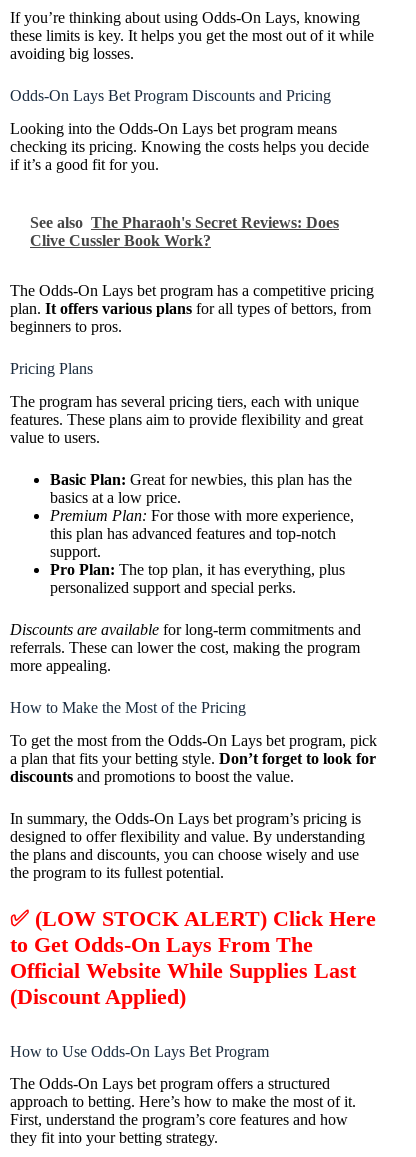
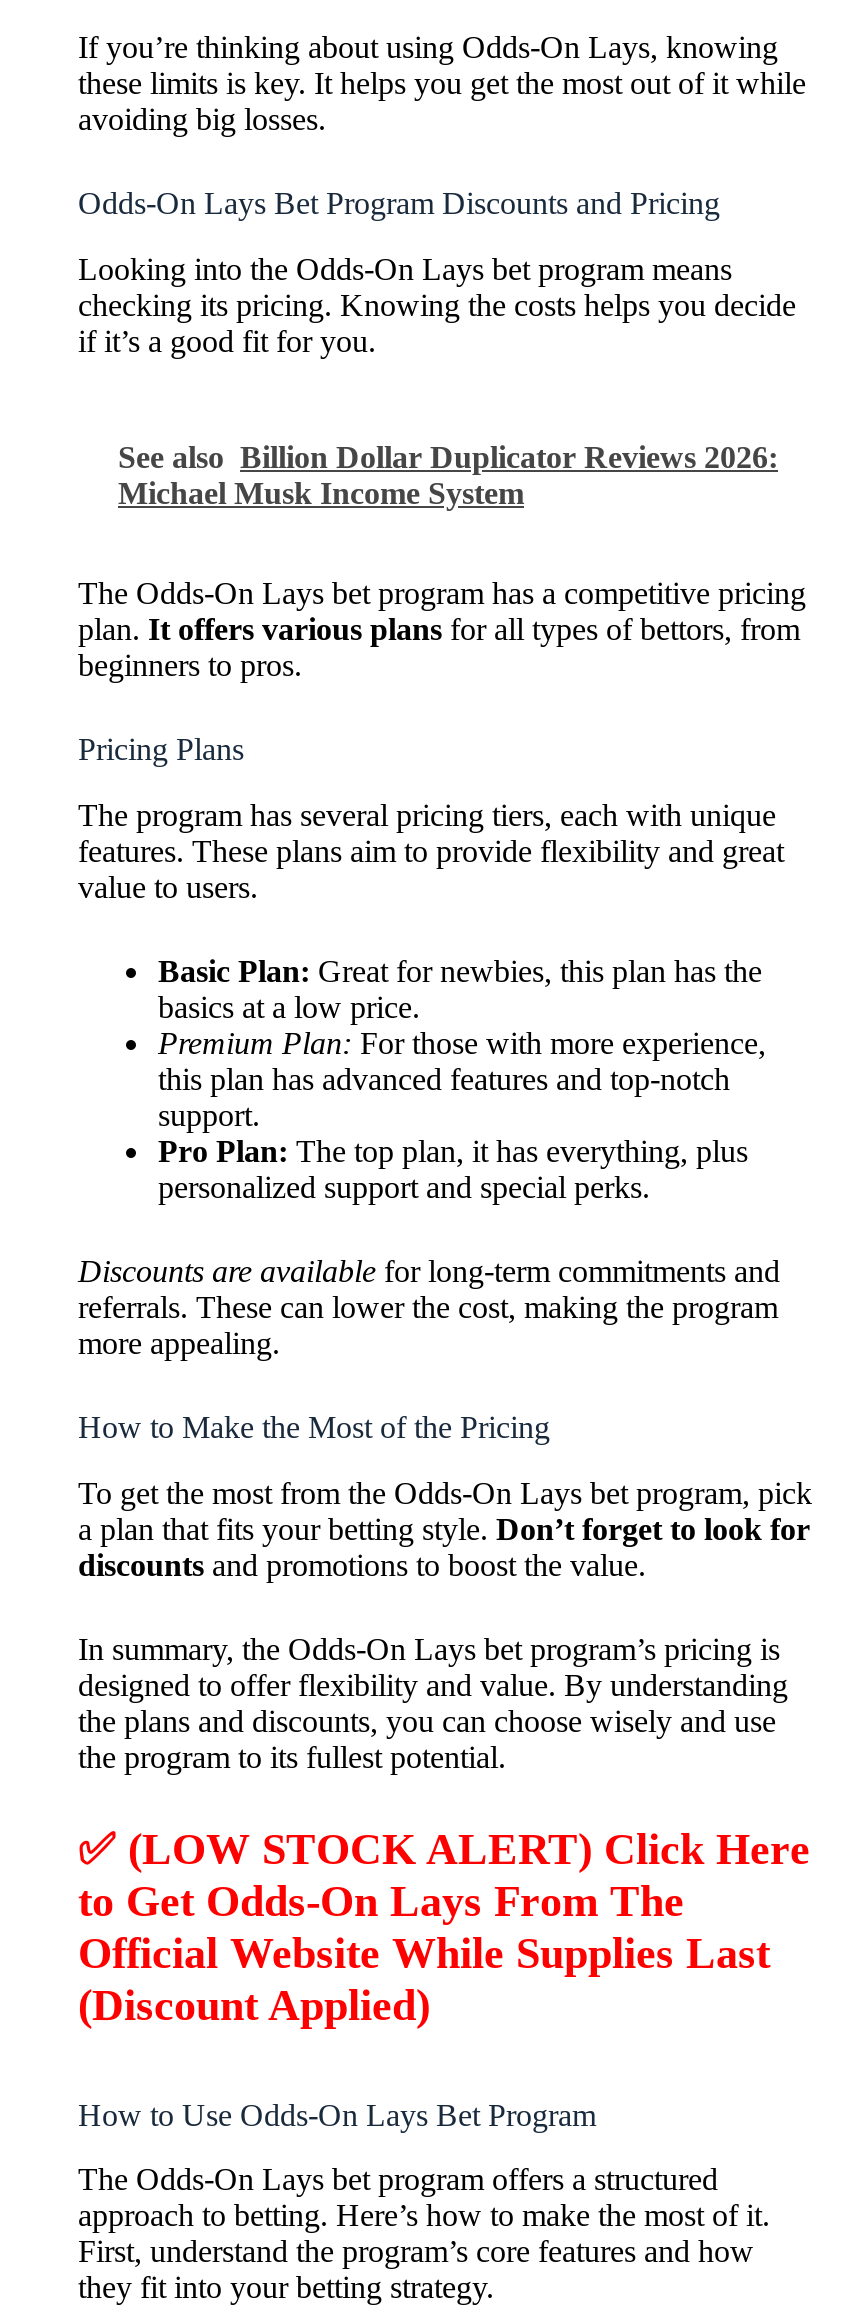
[30,214,339,249] See also The Pharaoh's Secret Reviews: Does | Clive Cussler Book Work? -> [118,440,778,510] See also Billion Dollar Duplicator Reviews 2026: | Michael Musk Income System

